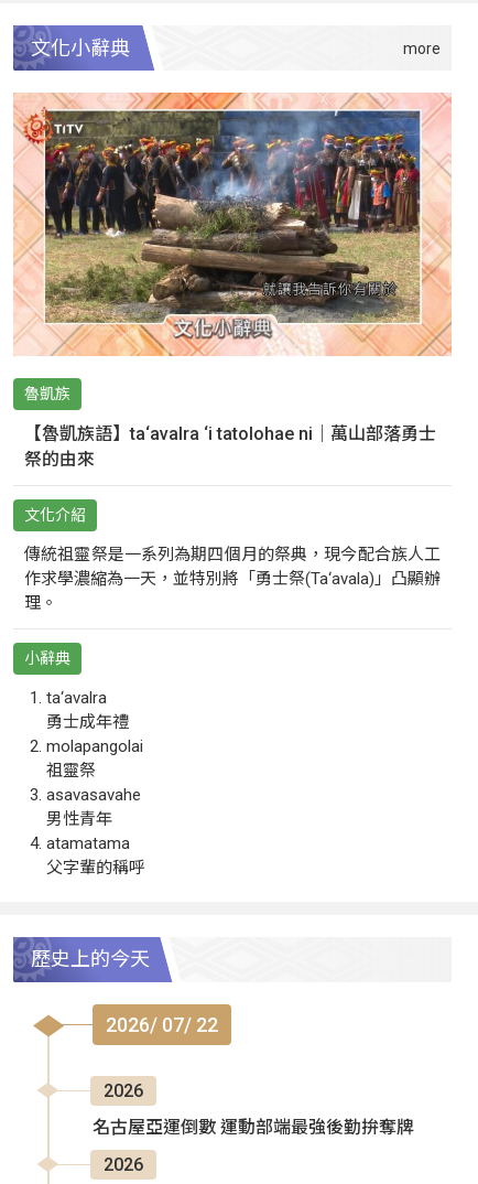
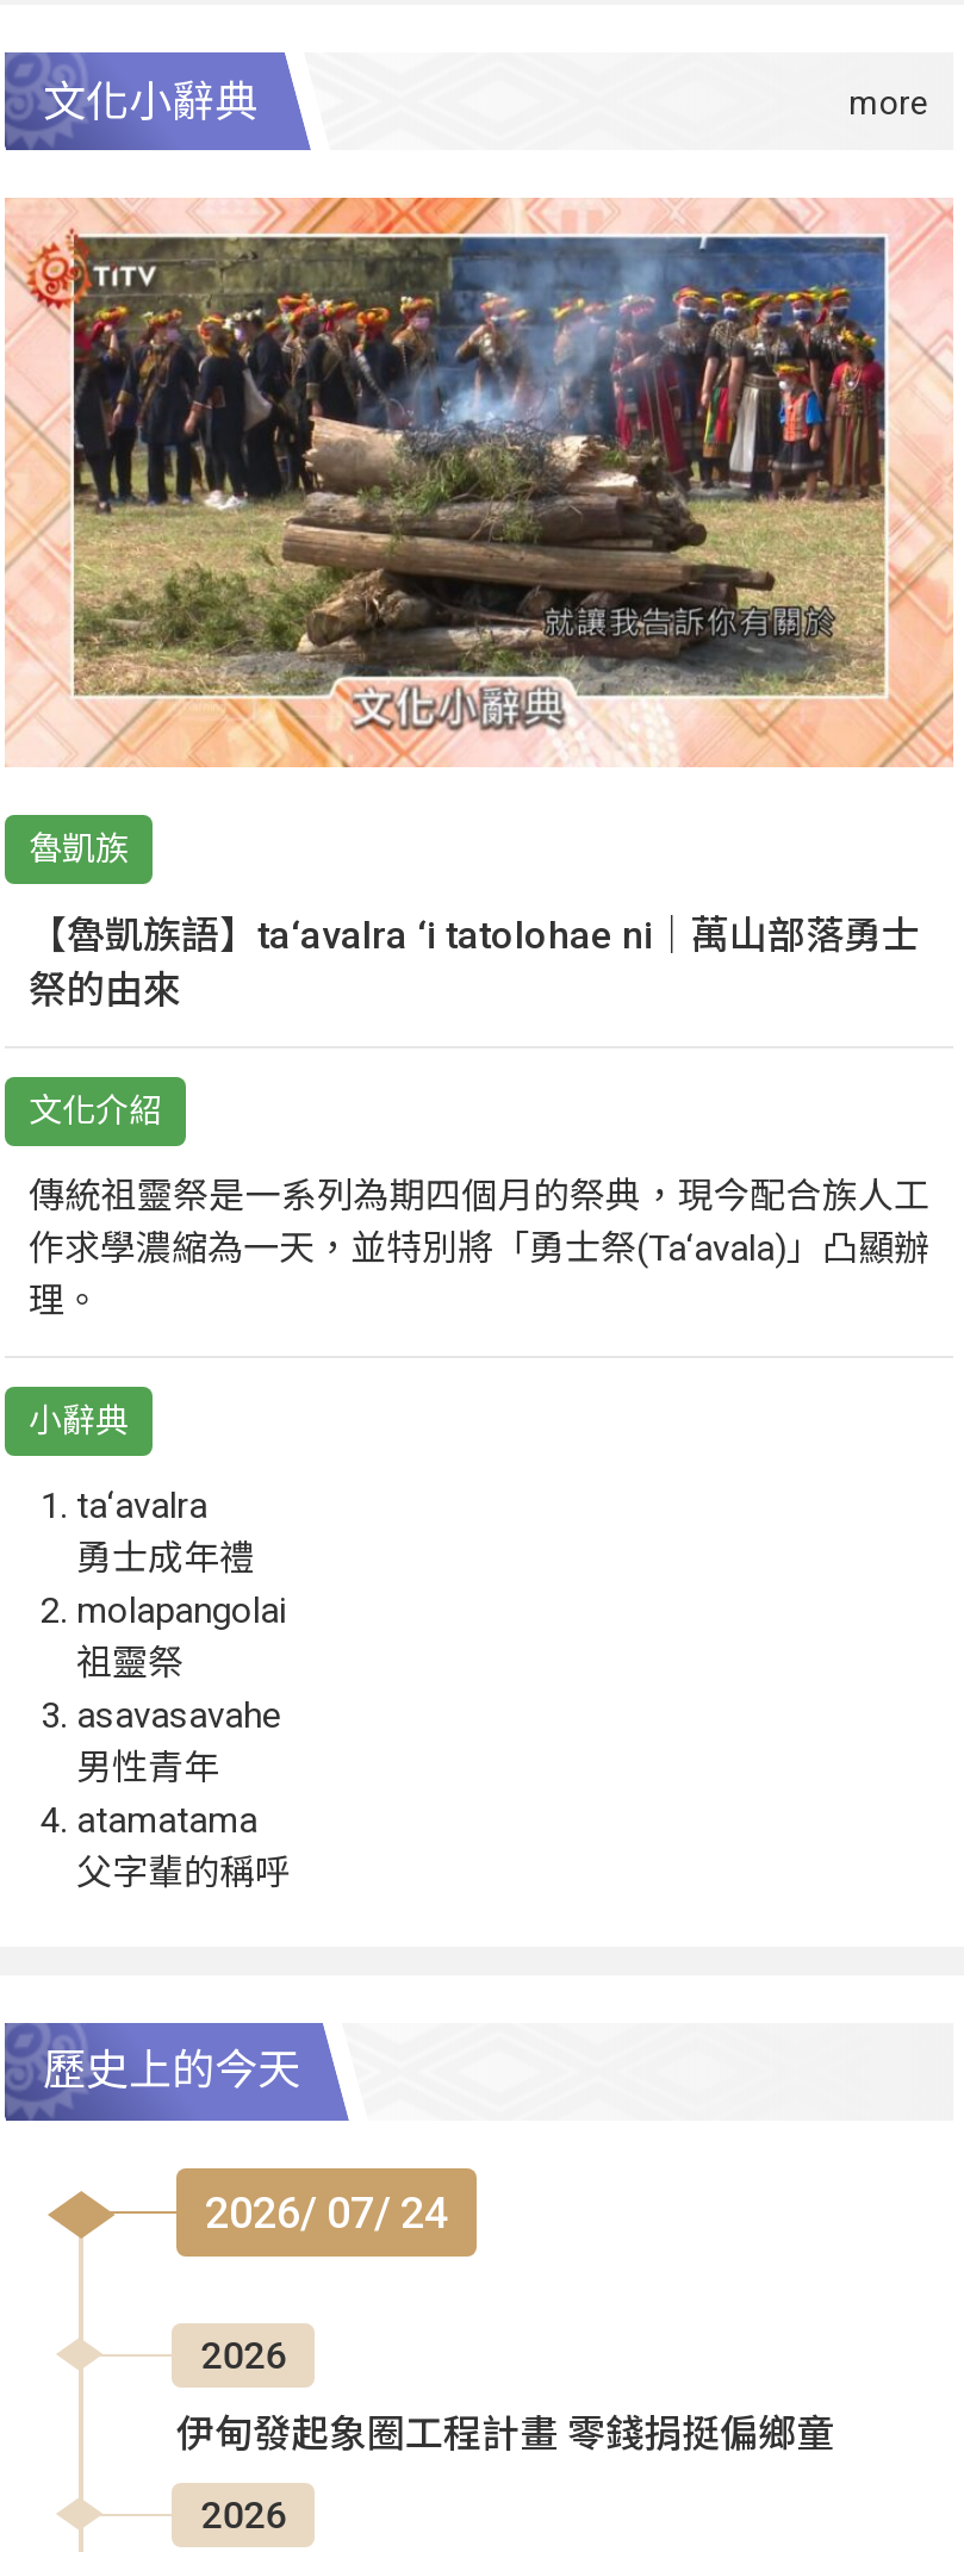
[106,1013,218,1036] 2026/ 07/ 22 -> [205,2187,448,2237] 2026/ 07/ 24
[93,1117,414,1137] 名古屋亞運倒數 運動部端最強後勤拚奪牌 -> [176,2411,834,2456] 伊甸發起象圈工程計畫 零錢捐挺偏鄉童

